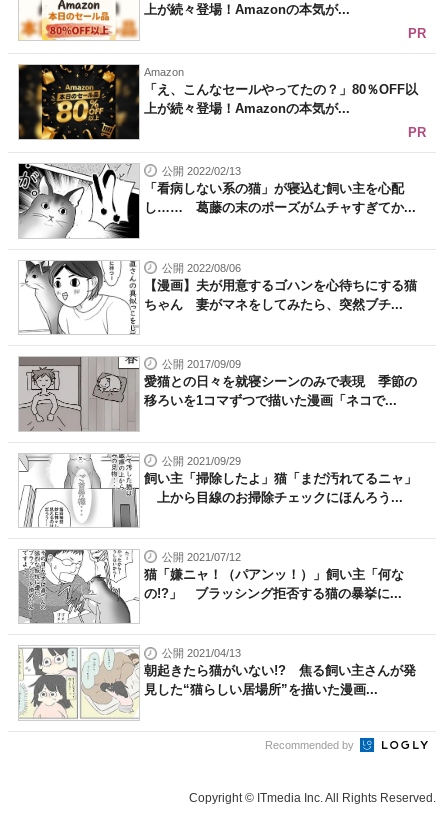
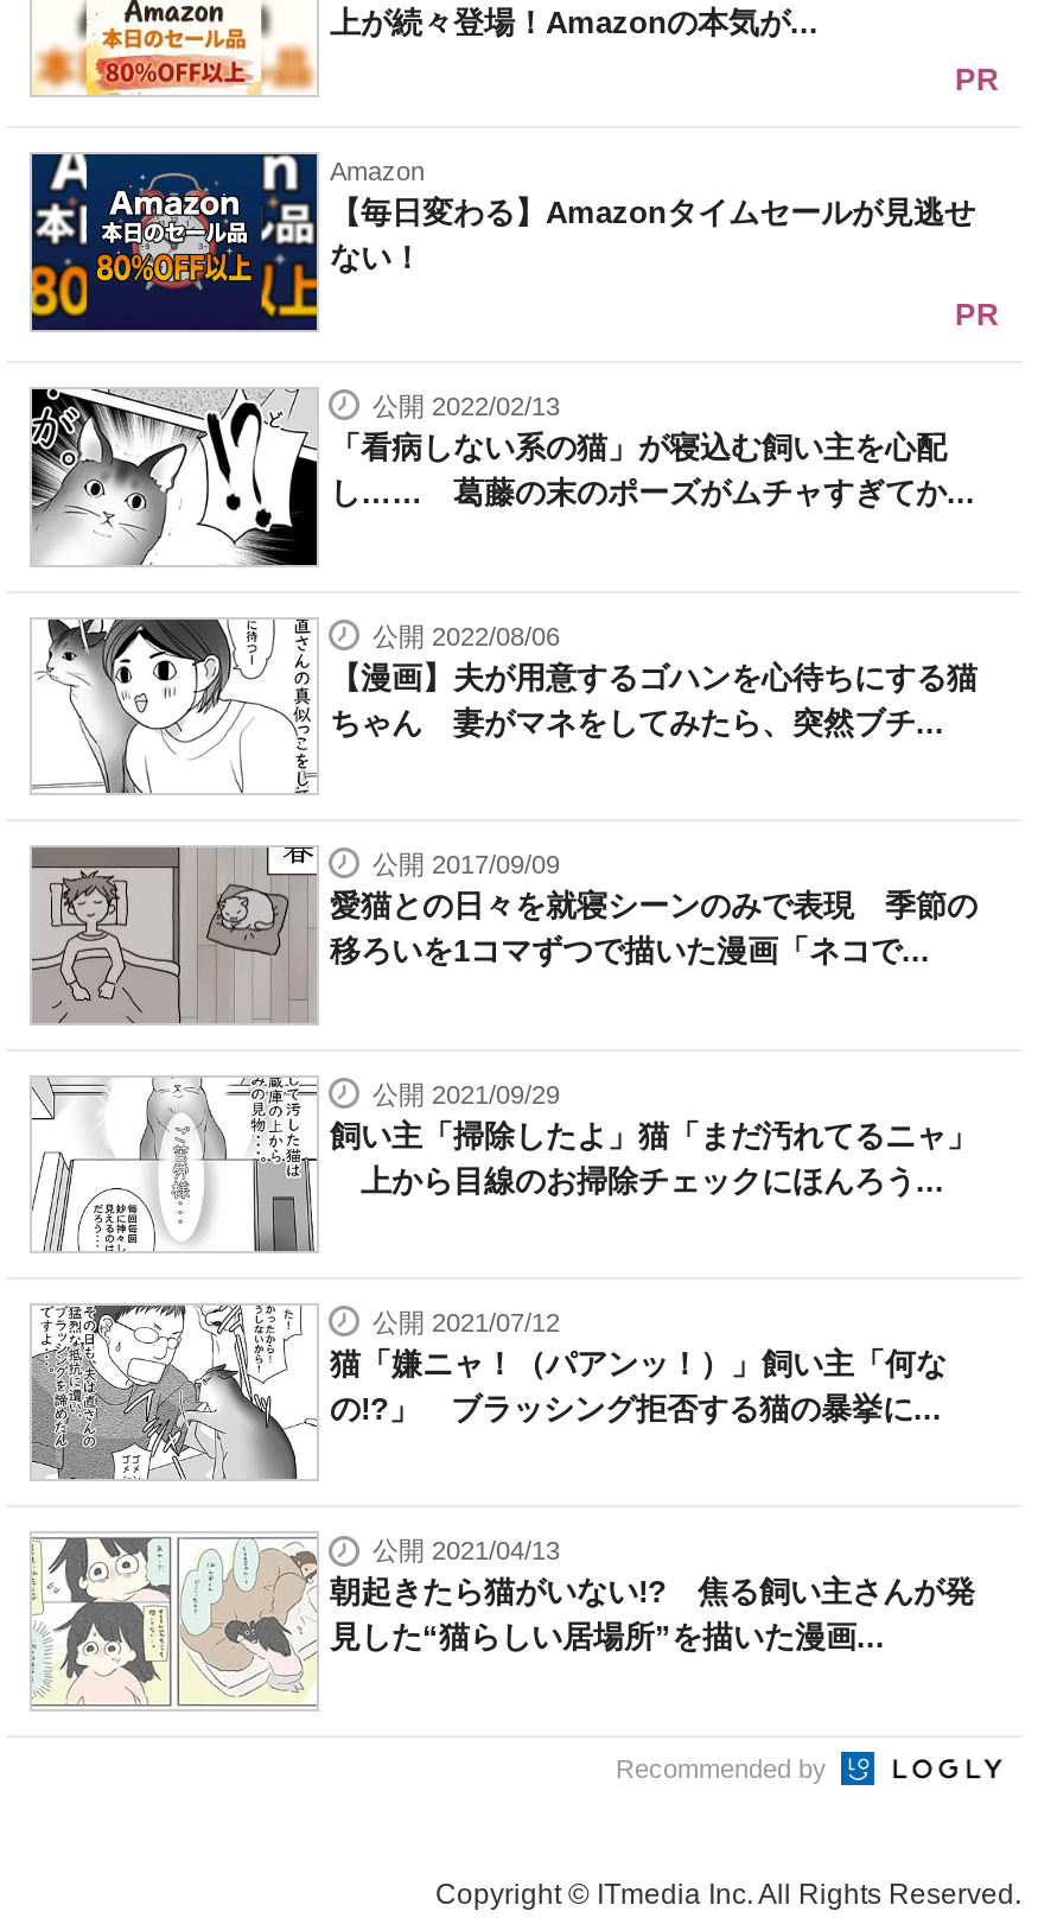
[18,64,418,140] [image] | 「え、こんなセールやってたの？」80％OFF以 | 上が続々登場！Amazonの本気が... -> [30,152,975,332] [image] | 【毎日変わる】Amazonタイムセールが見逃せ | ない！

